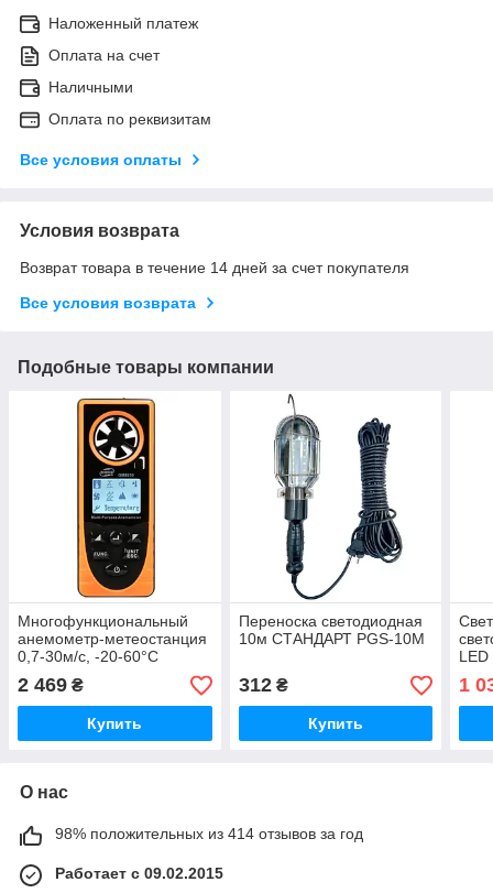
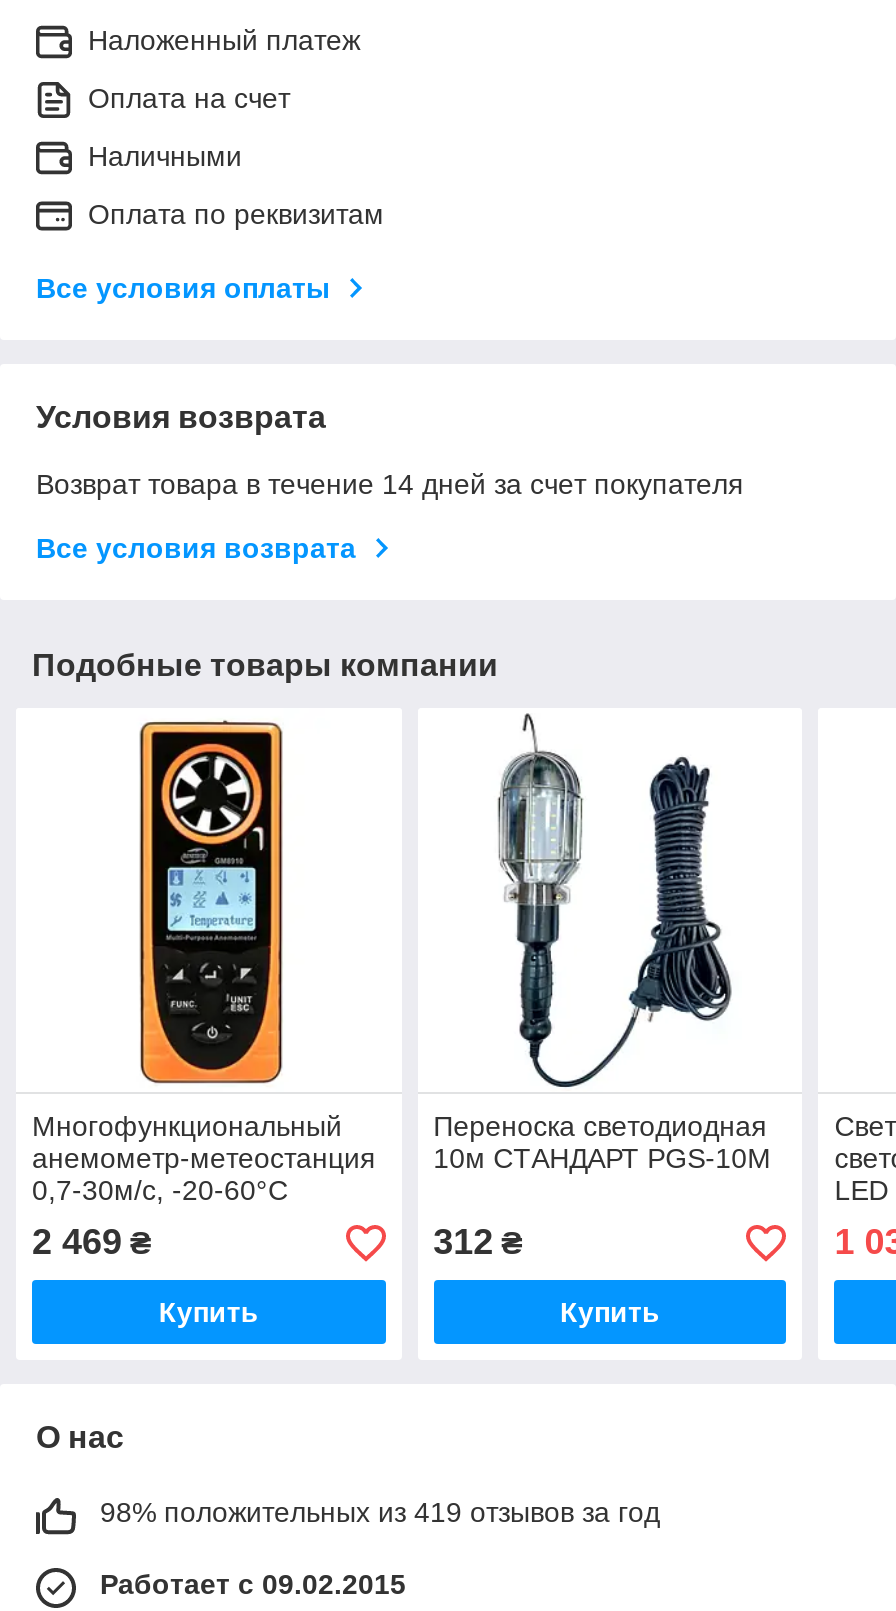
[55,825,363,843] 98% положительных из 414 отзывов за год -> [100,1497,660,1529] 98% положительных из 419 отзывов за год

